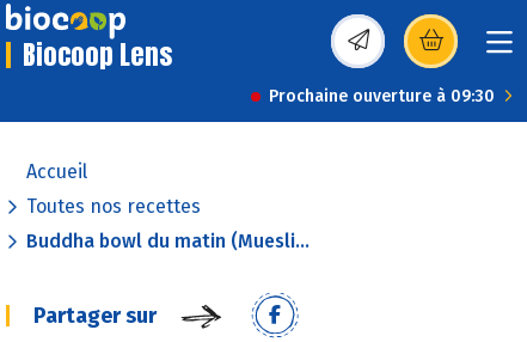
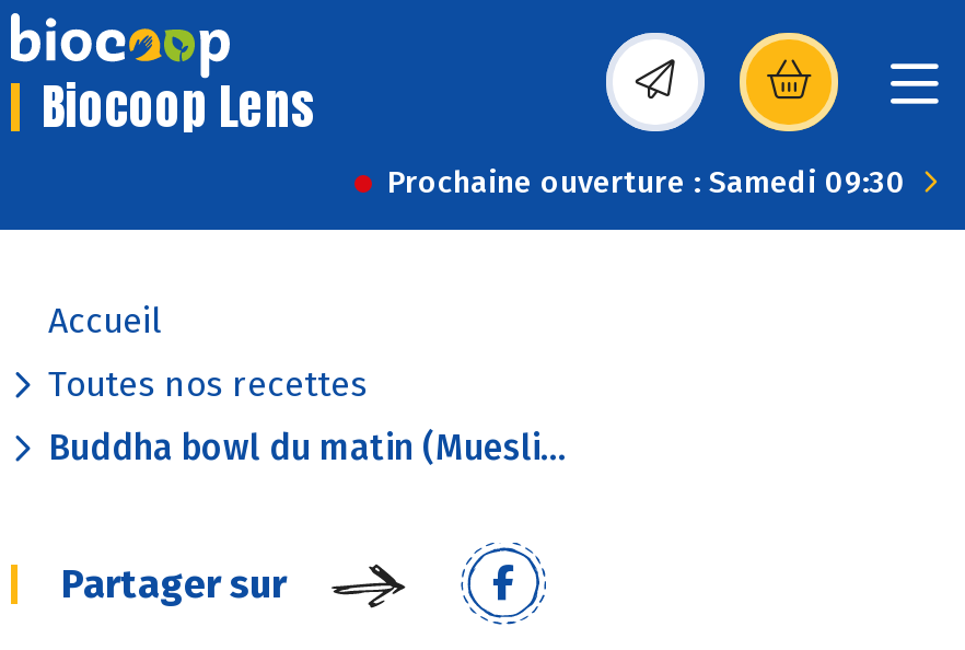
[269,86,495,106] Prochaine ouverture à 09:30 -> [387,164,906,201] Prochaine ouverture : Samedi 09:30

